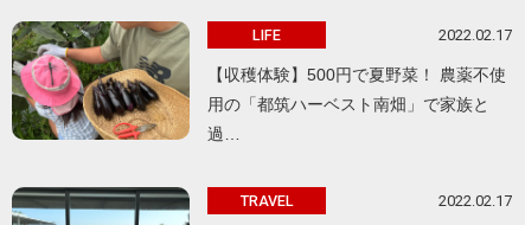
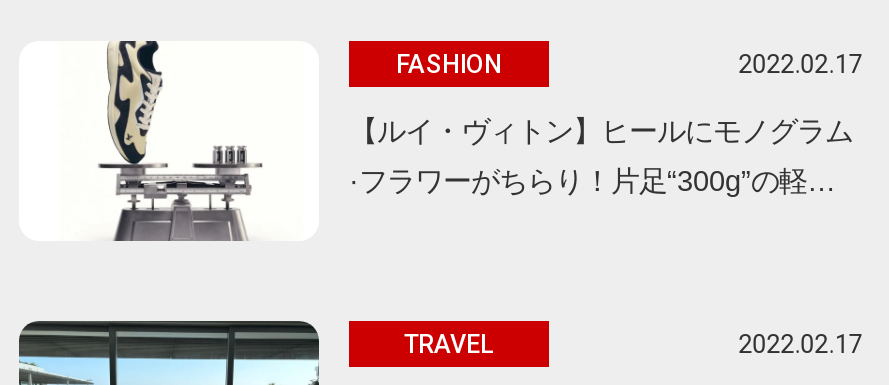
[11,20,506,144] [image] | 【収穫体験】500円で夏野菜！ 農薬不使 | 用の「都筑ハーベスト南畑」で家族と | 過… -> [19,41,853,243] [image] | 【ルイ・ヴィトン】ヒールにモノグラム | ·フラワーがちらり！片足“300g”の軽…
[252,27,281,44] LIFE -> [396,50,502,80] FASHION

